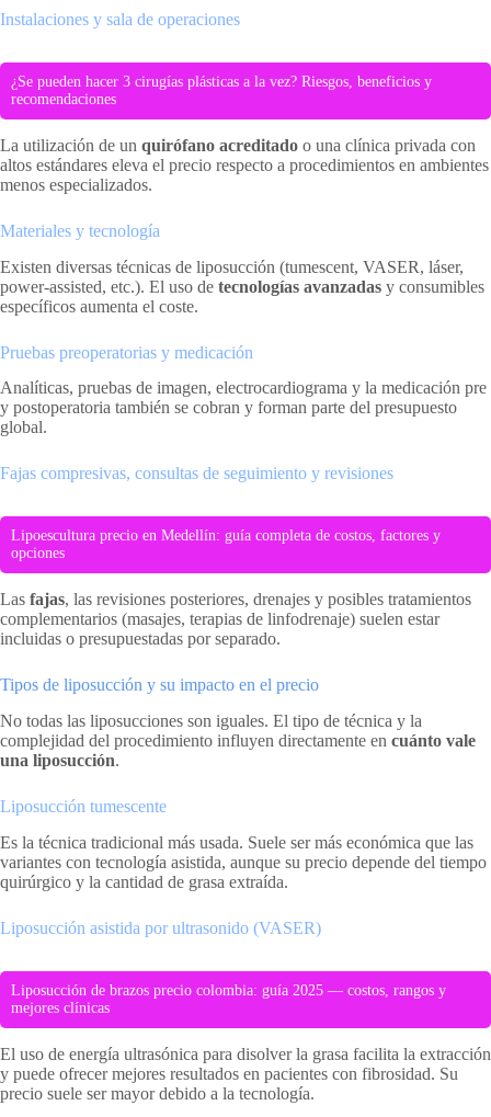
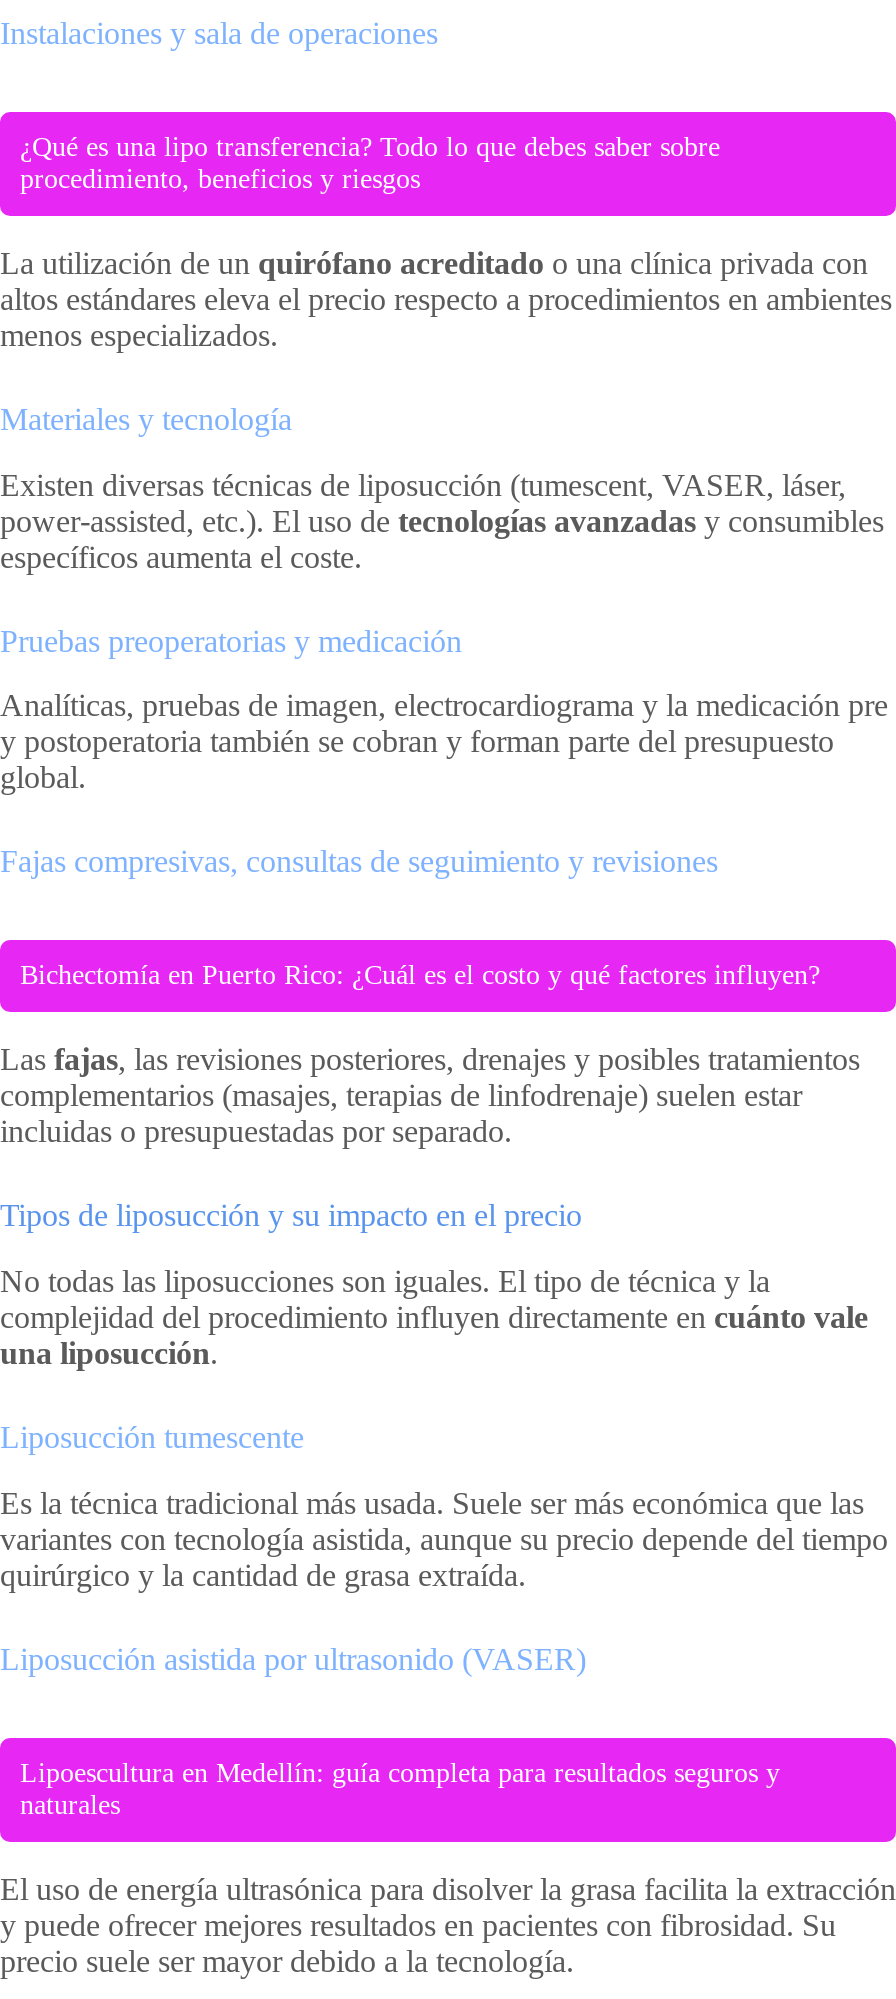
[11,73,432,107] ¿Se pueden hacer 3 cirugías plásticas a la vez? Riesgos, beneficios y | recomendaciones -> [20,132,720,194] ¿Qué es una lipo transferencia? Todo lo que debes saber sobre | procedimiento, beneficios y riesgos
[11,527,441,561] Lipoescultura precio en Medellín: guía completa de costos, factores y | opciones -> [20,960,820,990] Bichectomía en Puerto Rico: ¿Cuál es el costo y qué factores influyen?
[11,982,446,1016] Liposucción de brazos precio colombia: guía 2025 — costos, rangos y | mejores clínicas -> [20,1757,780,1819] Lipoescultura en Medellín: guía completa para resultados seguros y | naturales

